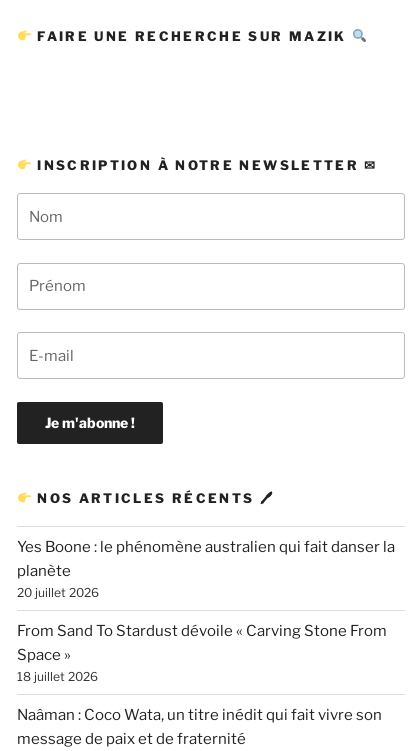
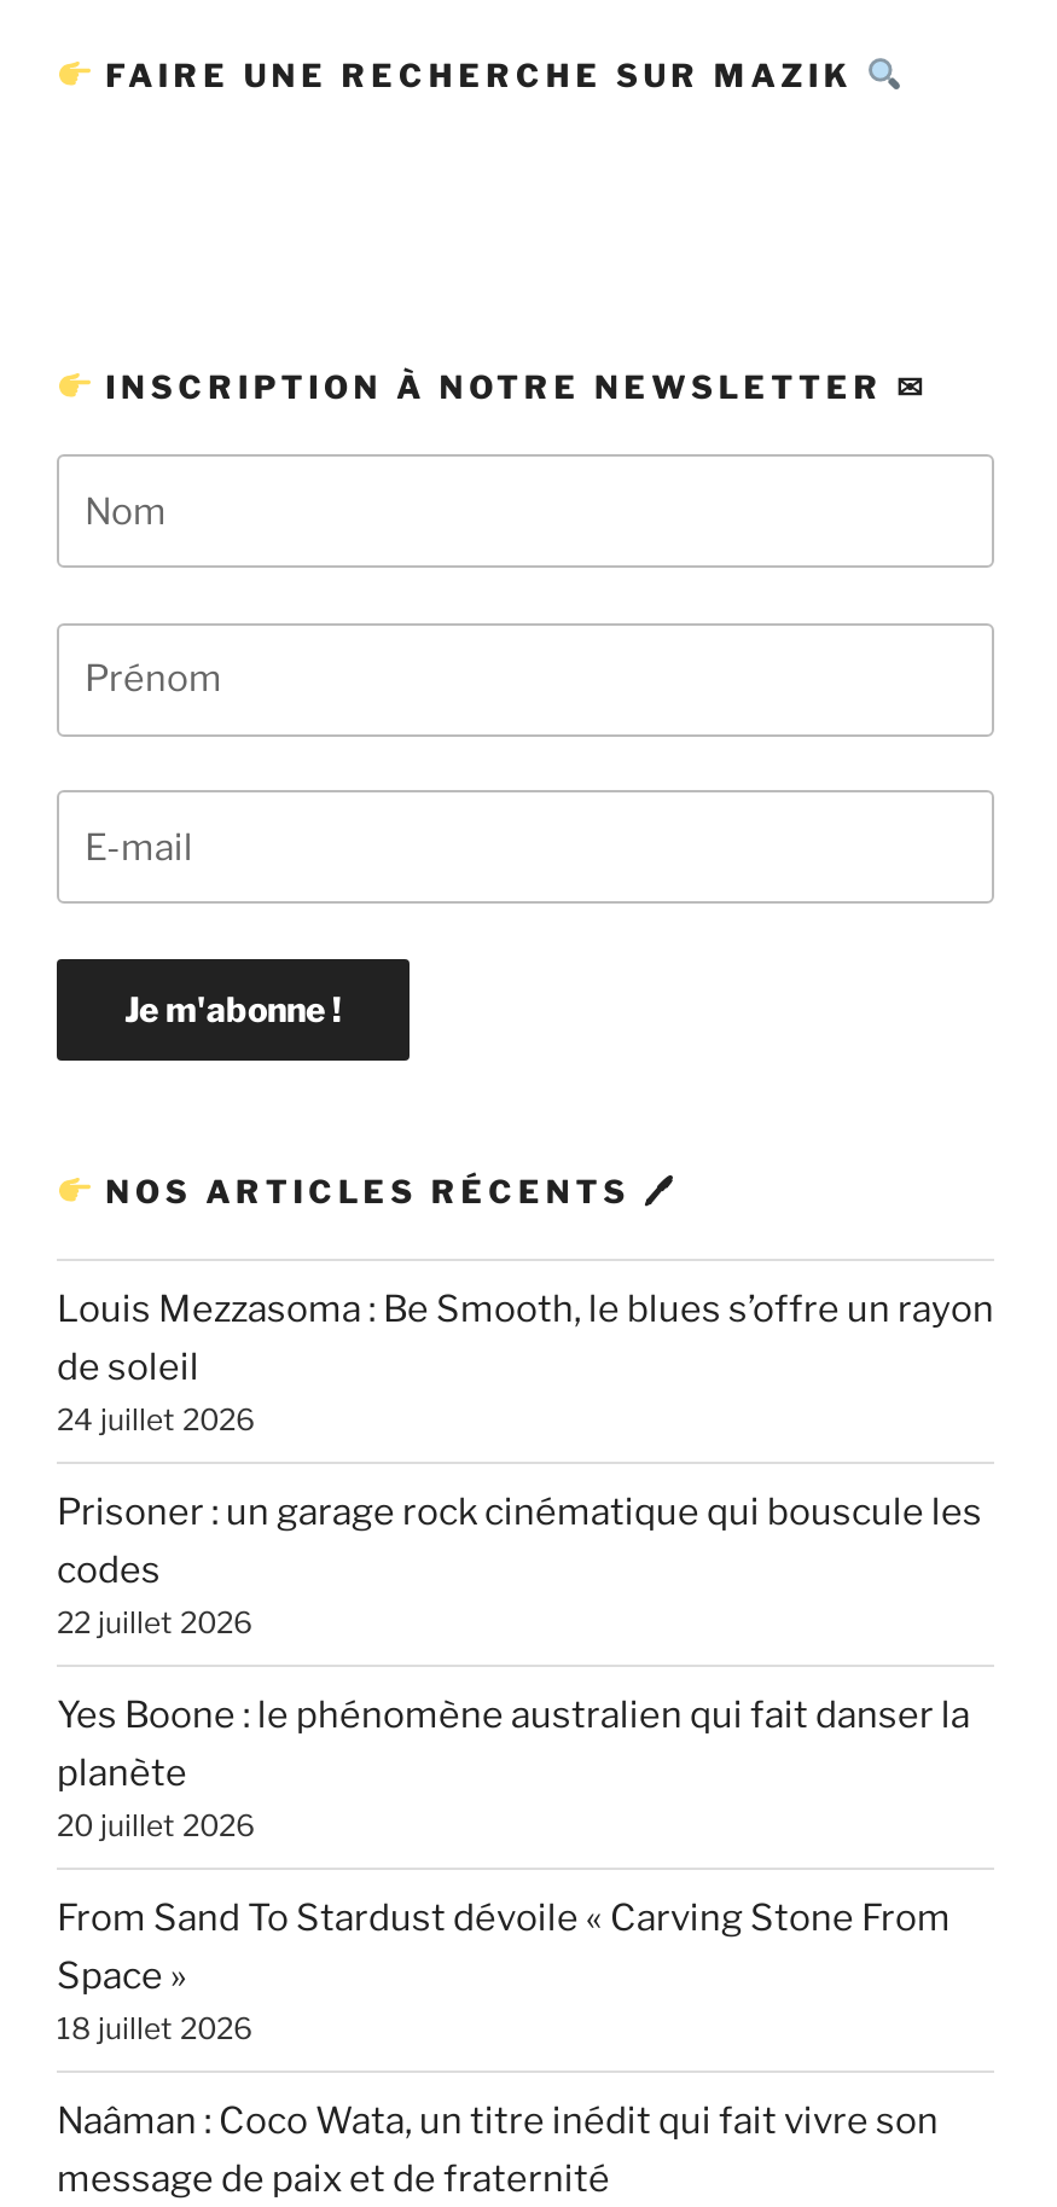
none -> [57,1286,994,1639] Louis Mezzasoma : Be Smooth, le blues s’offre un rayon | de soleil | 24 juillet 2026 | Prisoner : un garage rock cinématique qui bouscule les | codes | 22 juillet 2026

